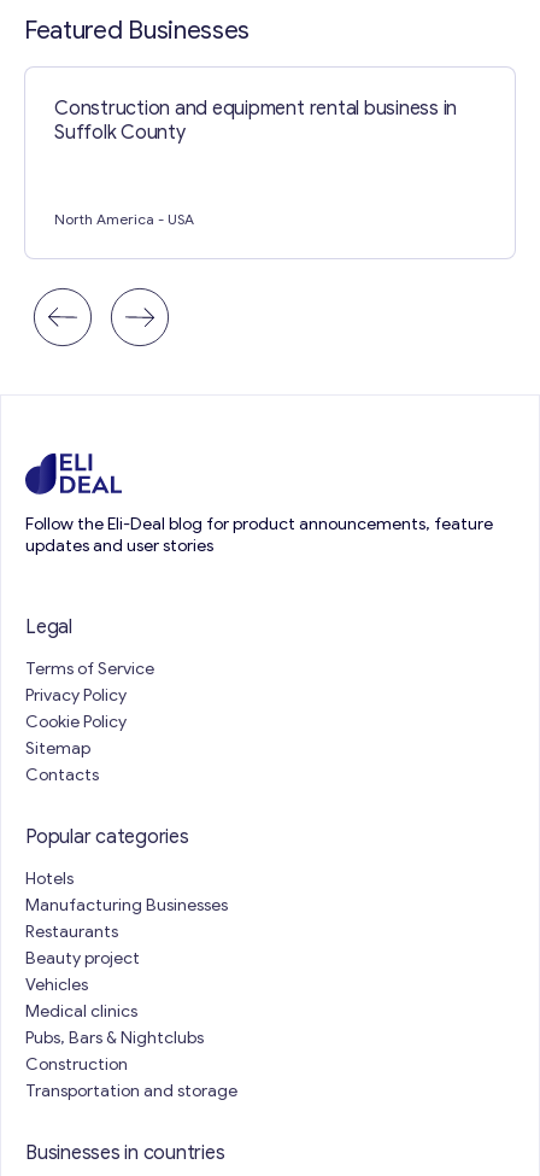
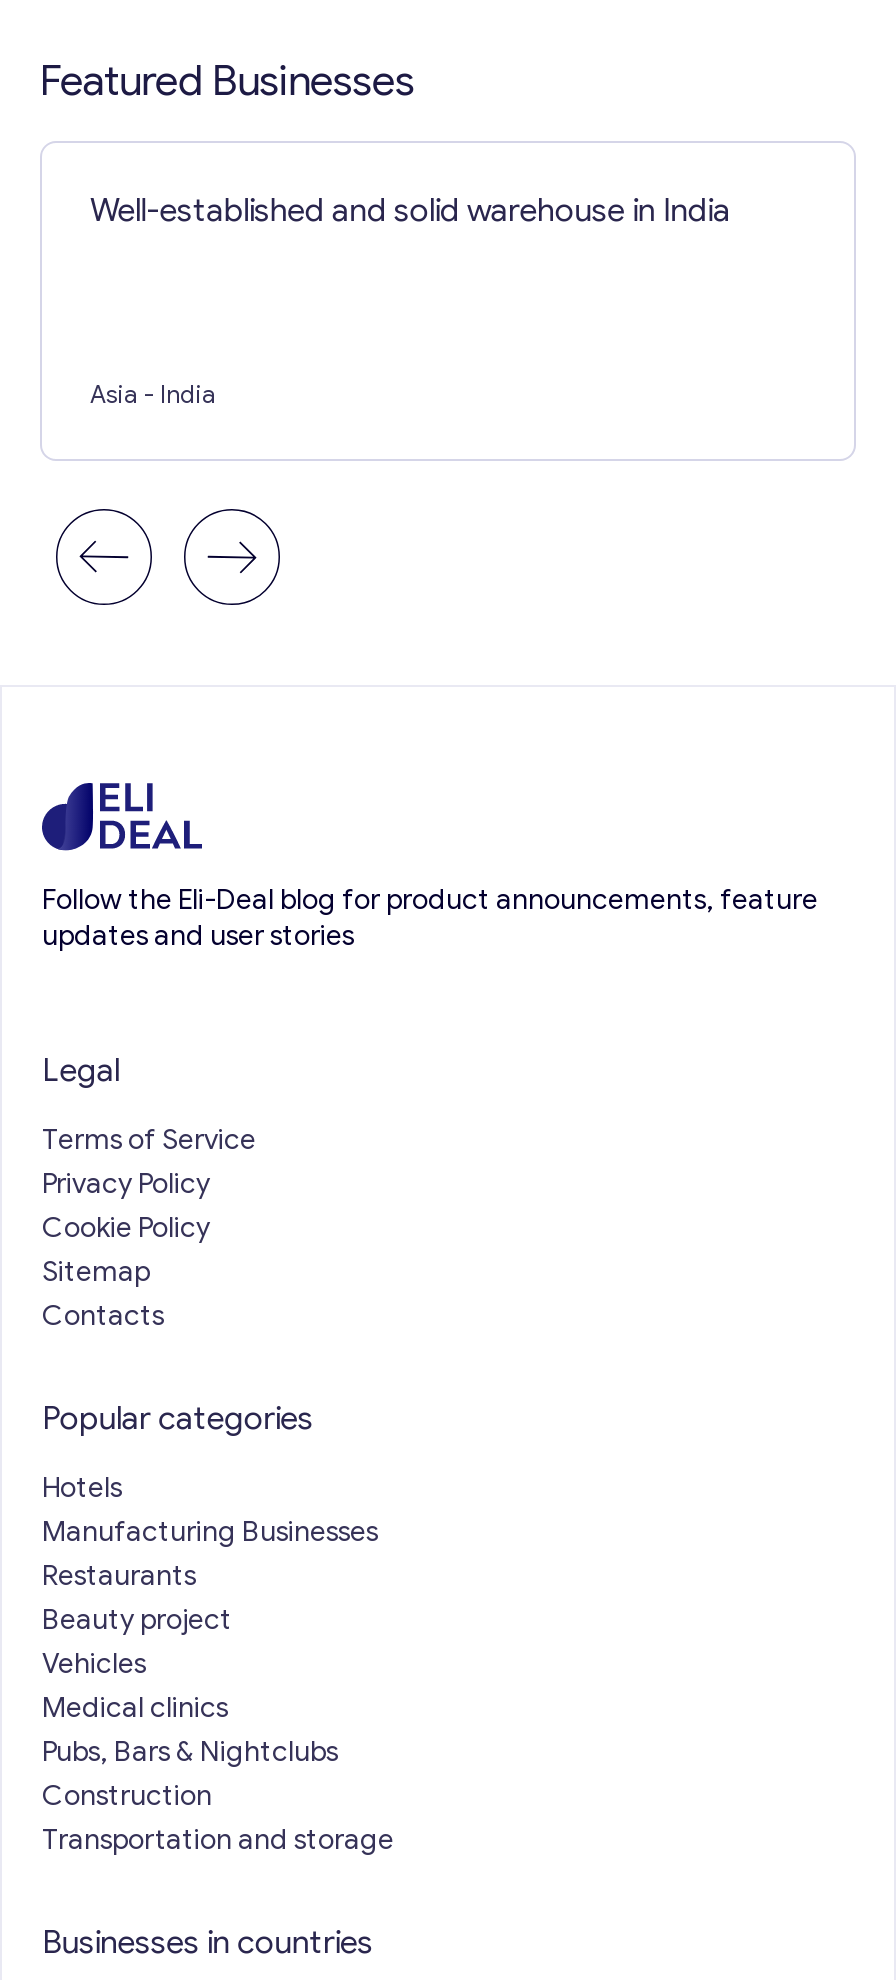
[54,96,457,145] Construction and equipment rental business in | Suffolk County -> [90,191,730,231] Well-established and solid warehouse in India
[54,210,194,228] North America - USA -> [90,379,216,409] Asia - India

